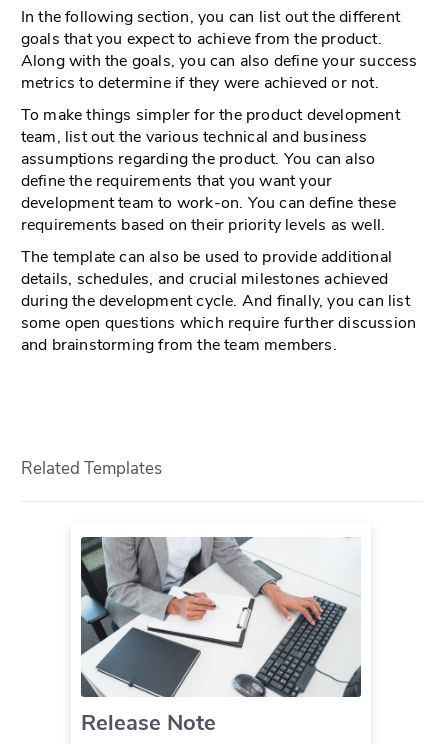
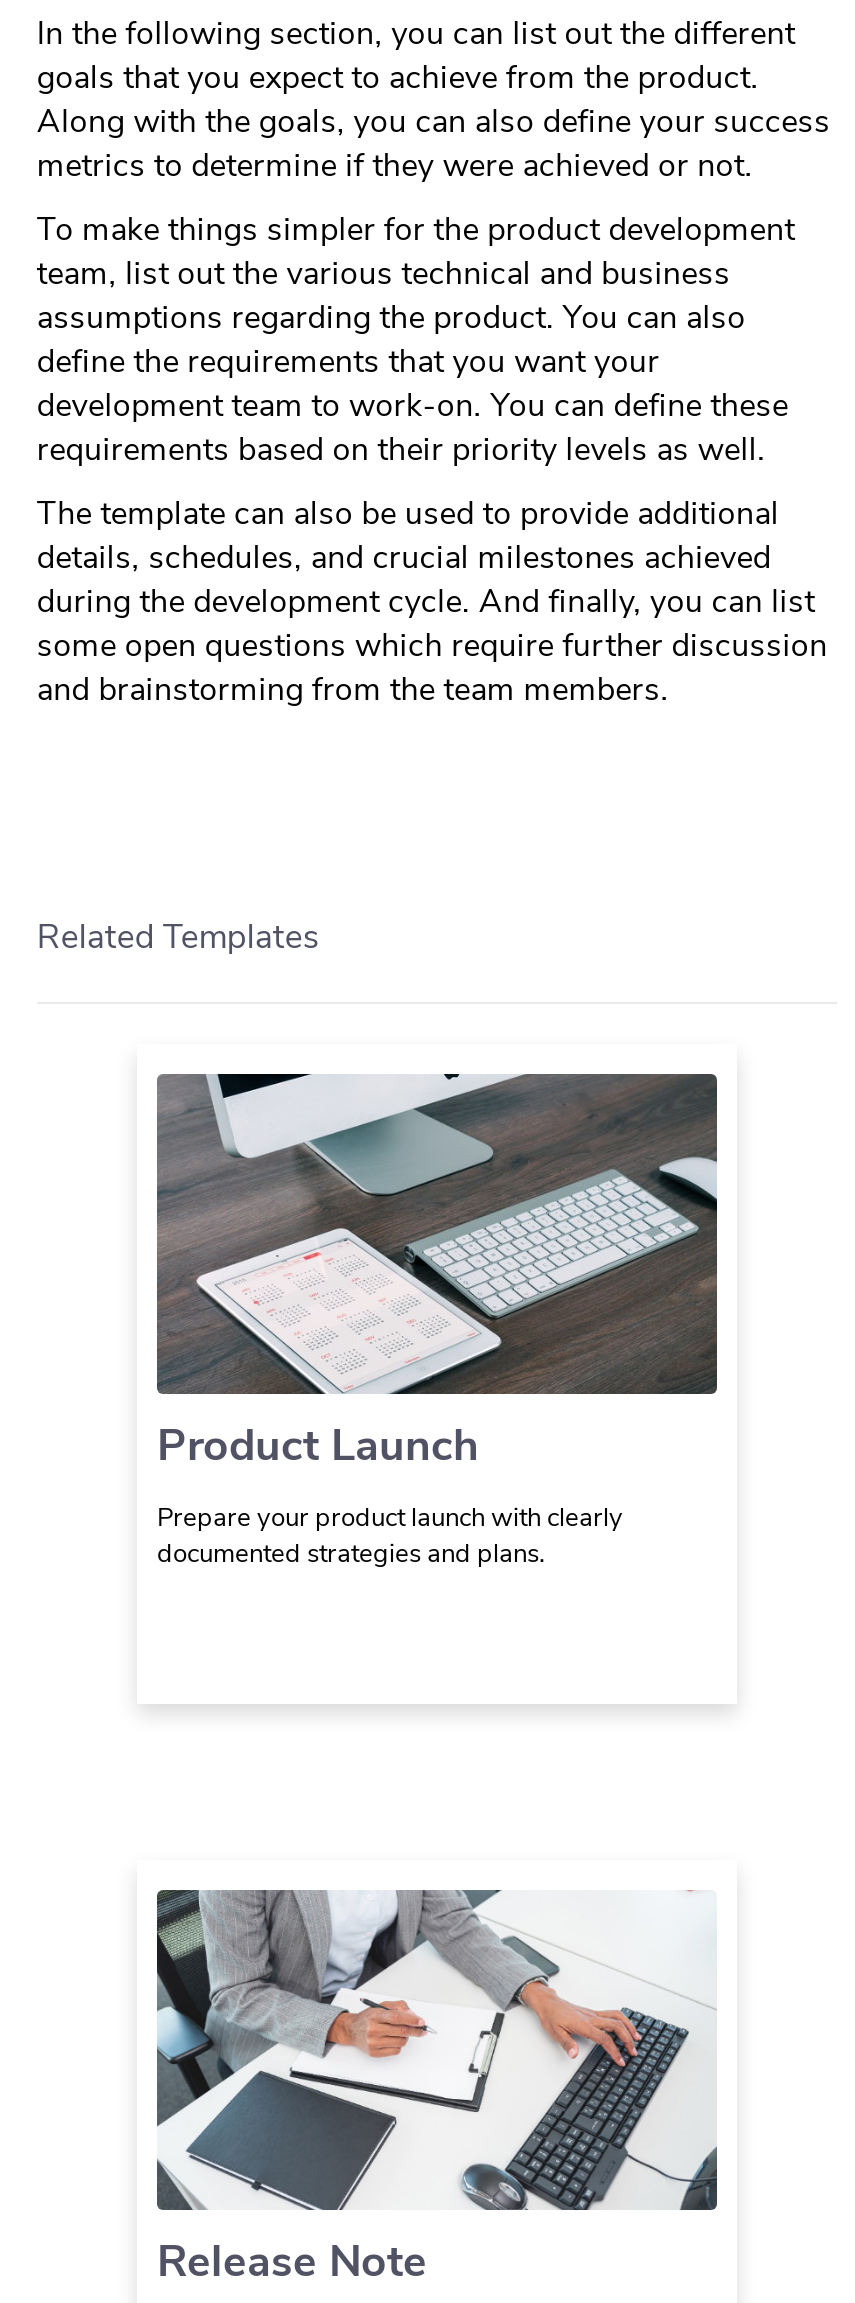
none -> [155,1072,719,1571] [image] | Product Launch | Prepare your product launch with clearly | documented strategies and plans.

